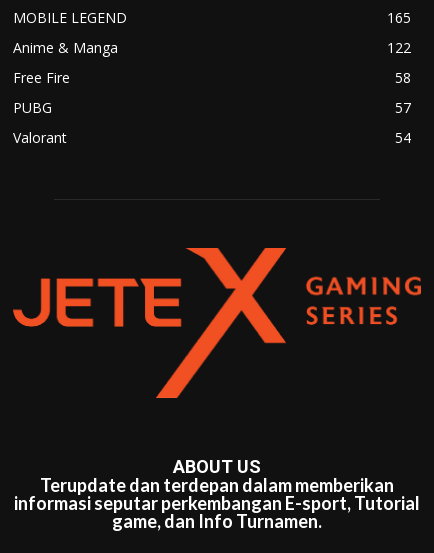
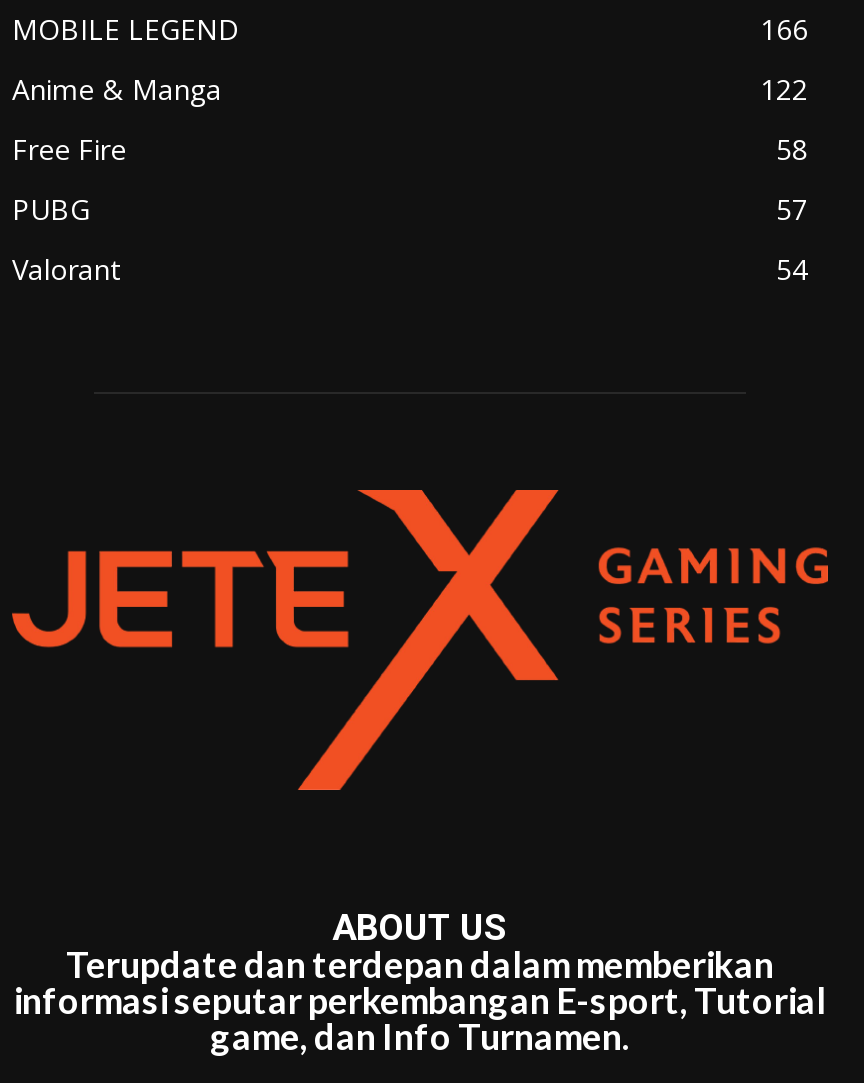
[387,8,411,27] 165 -> [760,10,808,48] 166

